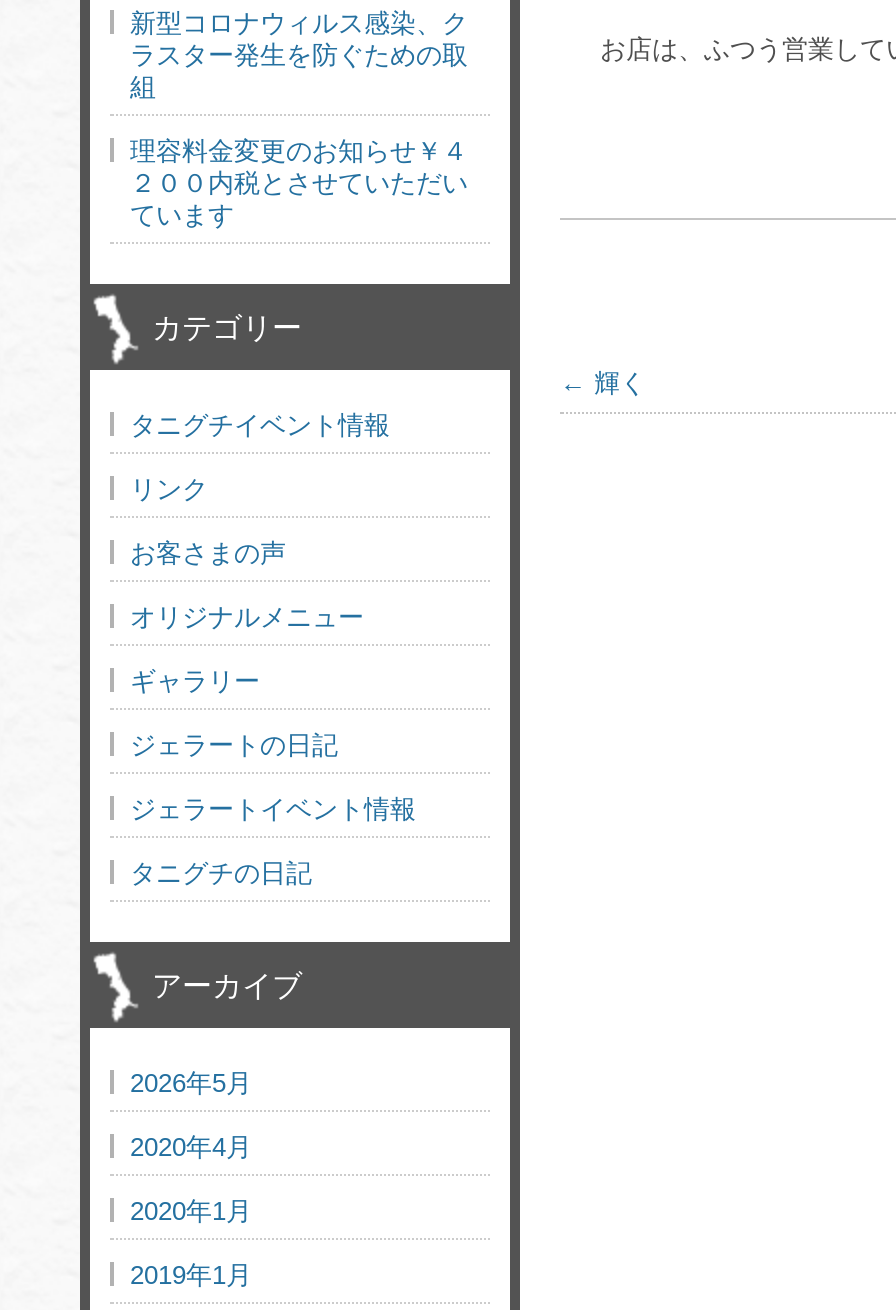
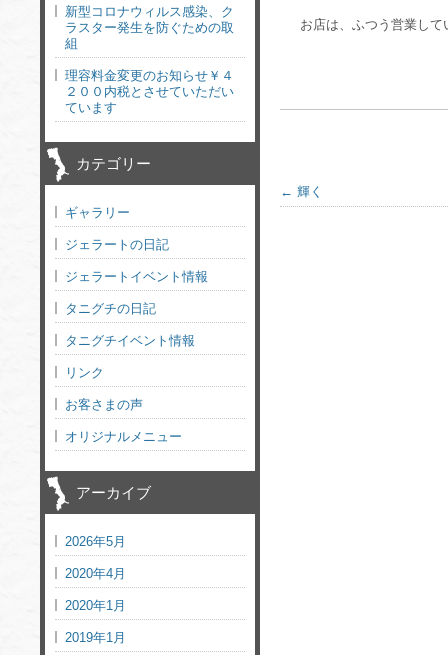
moved [130,410,390,632] -> [65,333,195,444]: タニグチイベント情報 | リンク | お客さまの声 | オリジナルメニュー
moved [130,666,416,888] -> [65,205,208,316]: ギャラリー | ジェラートの日記 | ジェラートイベント情報 | タニグチの日記

